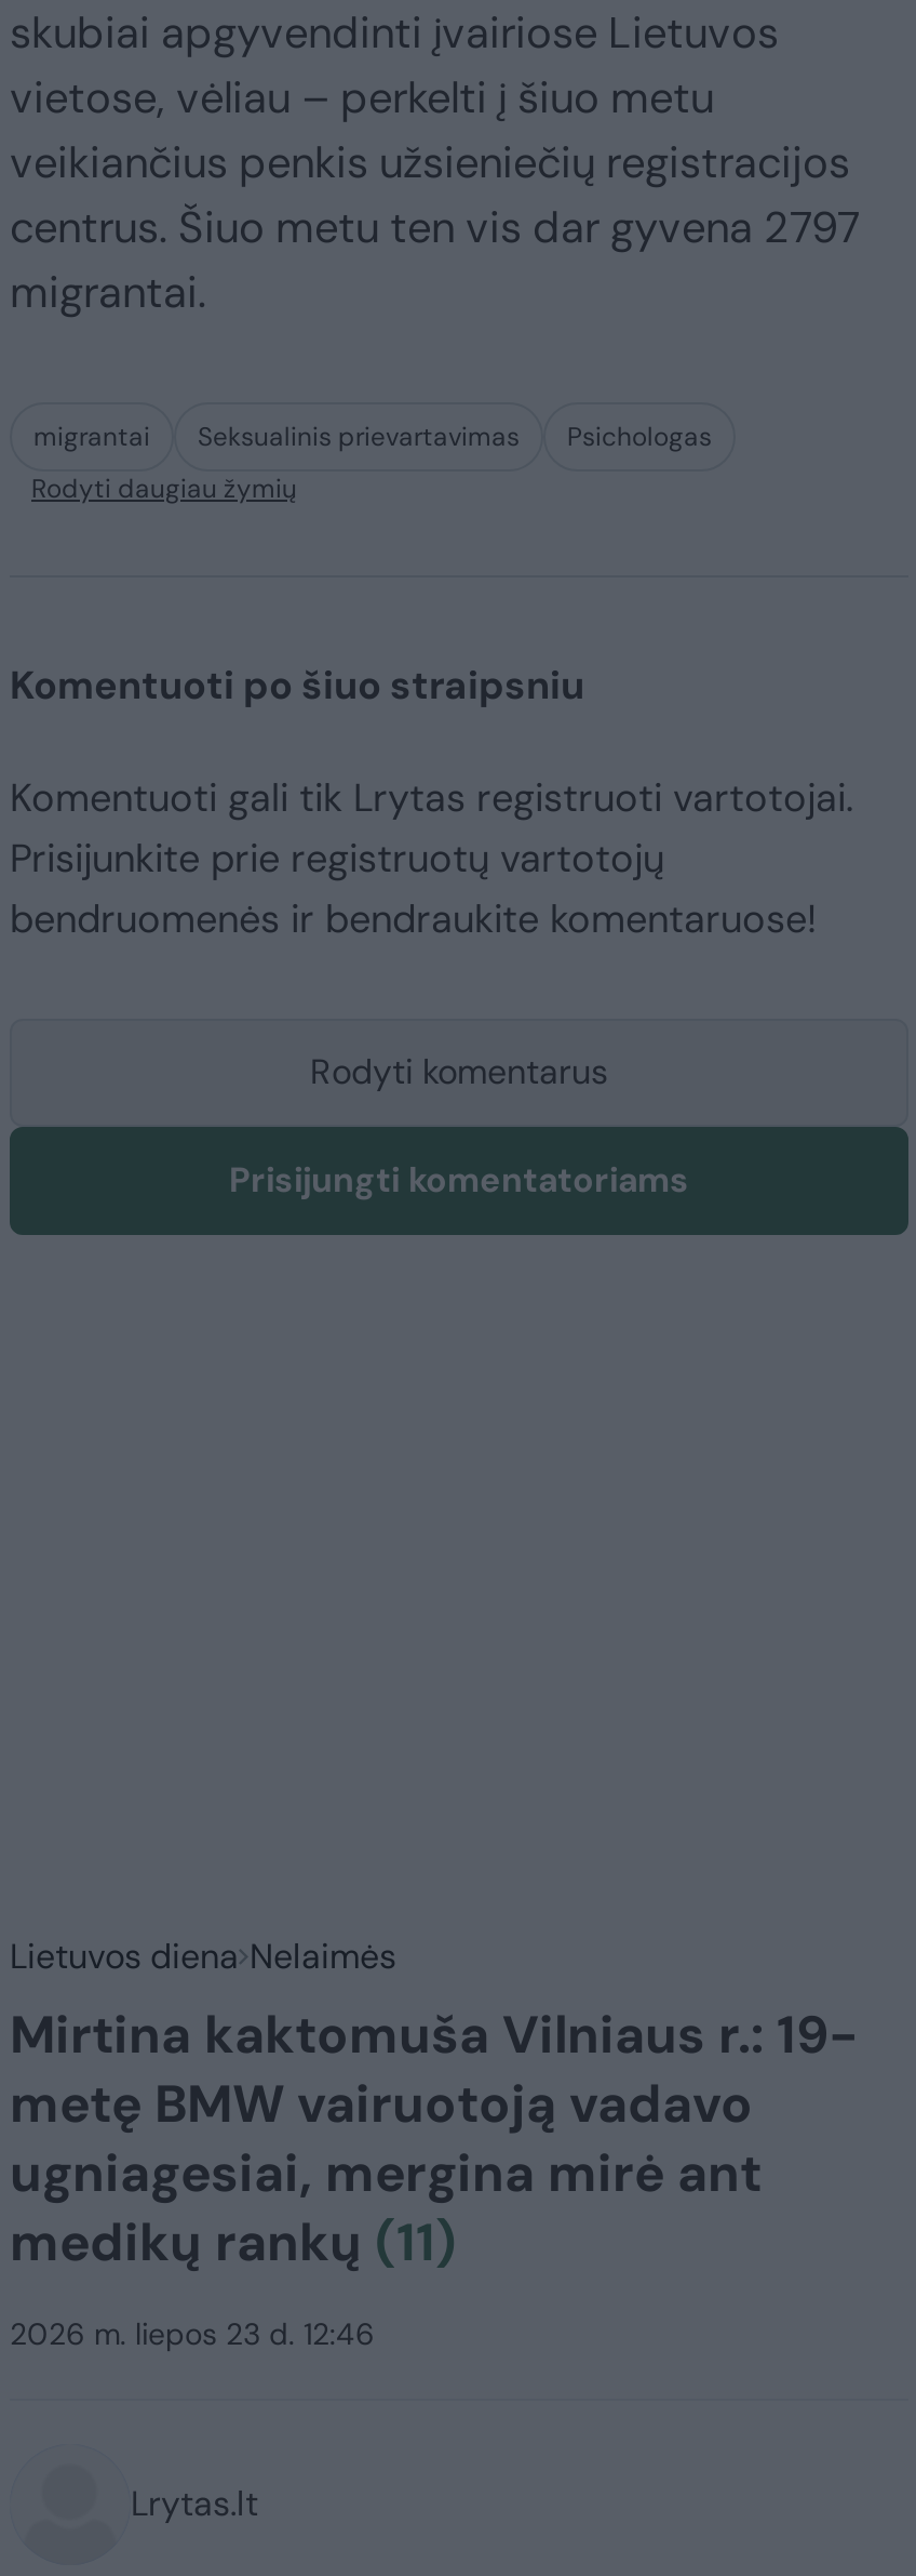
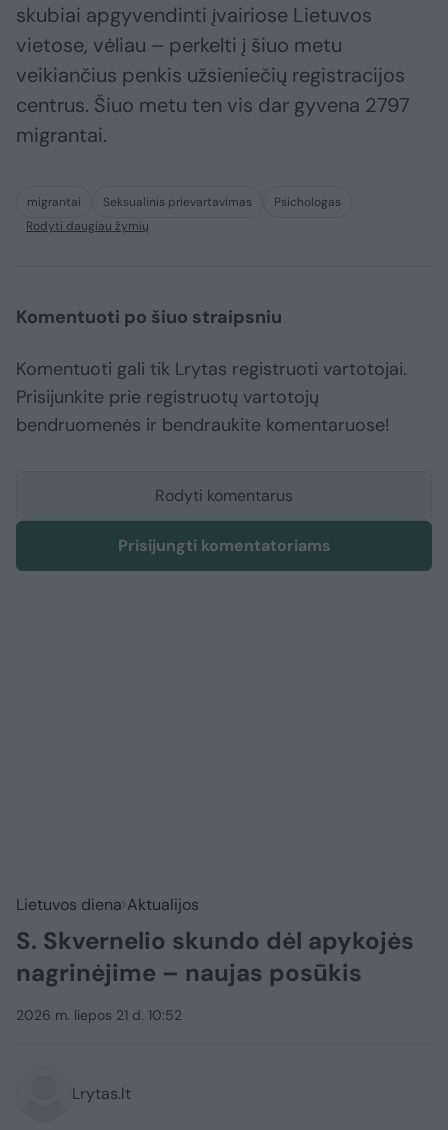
[10,1934,859,2276] Lietuvos diena Nelaimės | Mirtina kaktomuša Vilniaus r.: 19- | metę BMW vairuotoją vadavo | ugniagesiai, mergina mirė ant | medikų rankų (11) -> [16,894,414,988] Lietuvos diena Aktualijos | S. Skvernelio skundo dėl apykojės | nagrinėjime – naujas posūkis
[10,2315,375,2354] 2026 m. liepos 23 d. 12:46 -> [16,1006,182,1024] 2026 m. liepos 21 d. 10:52

